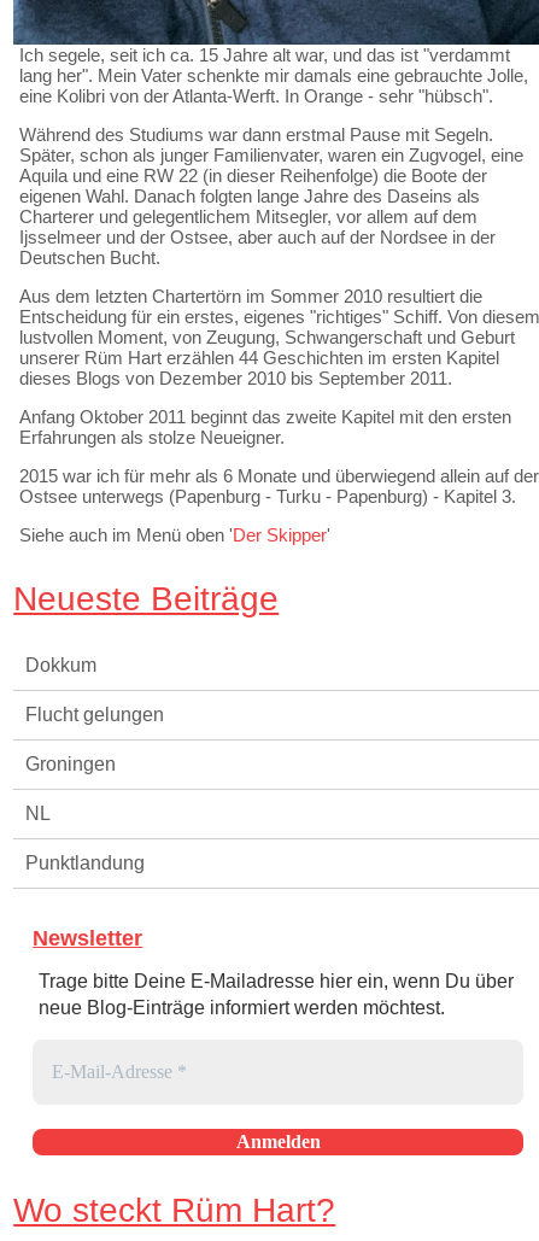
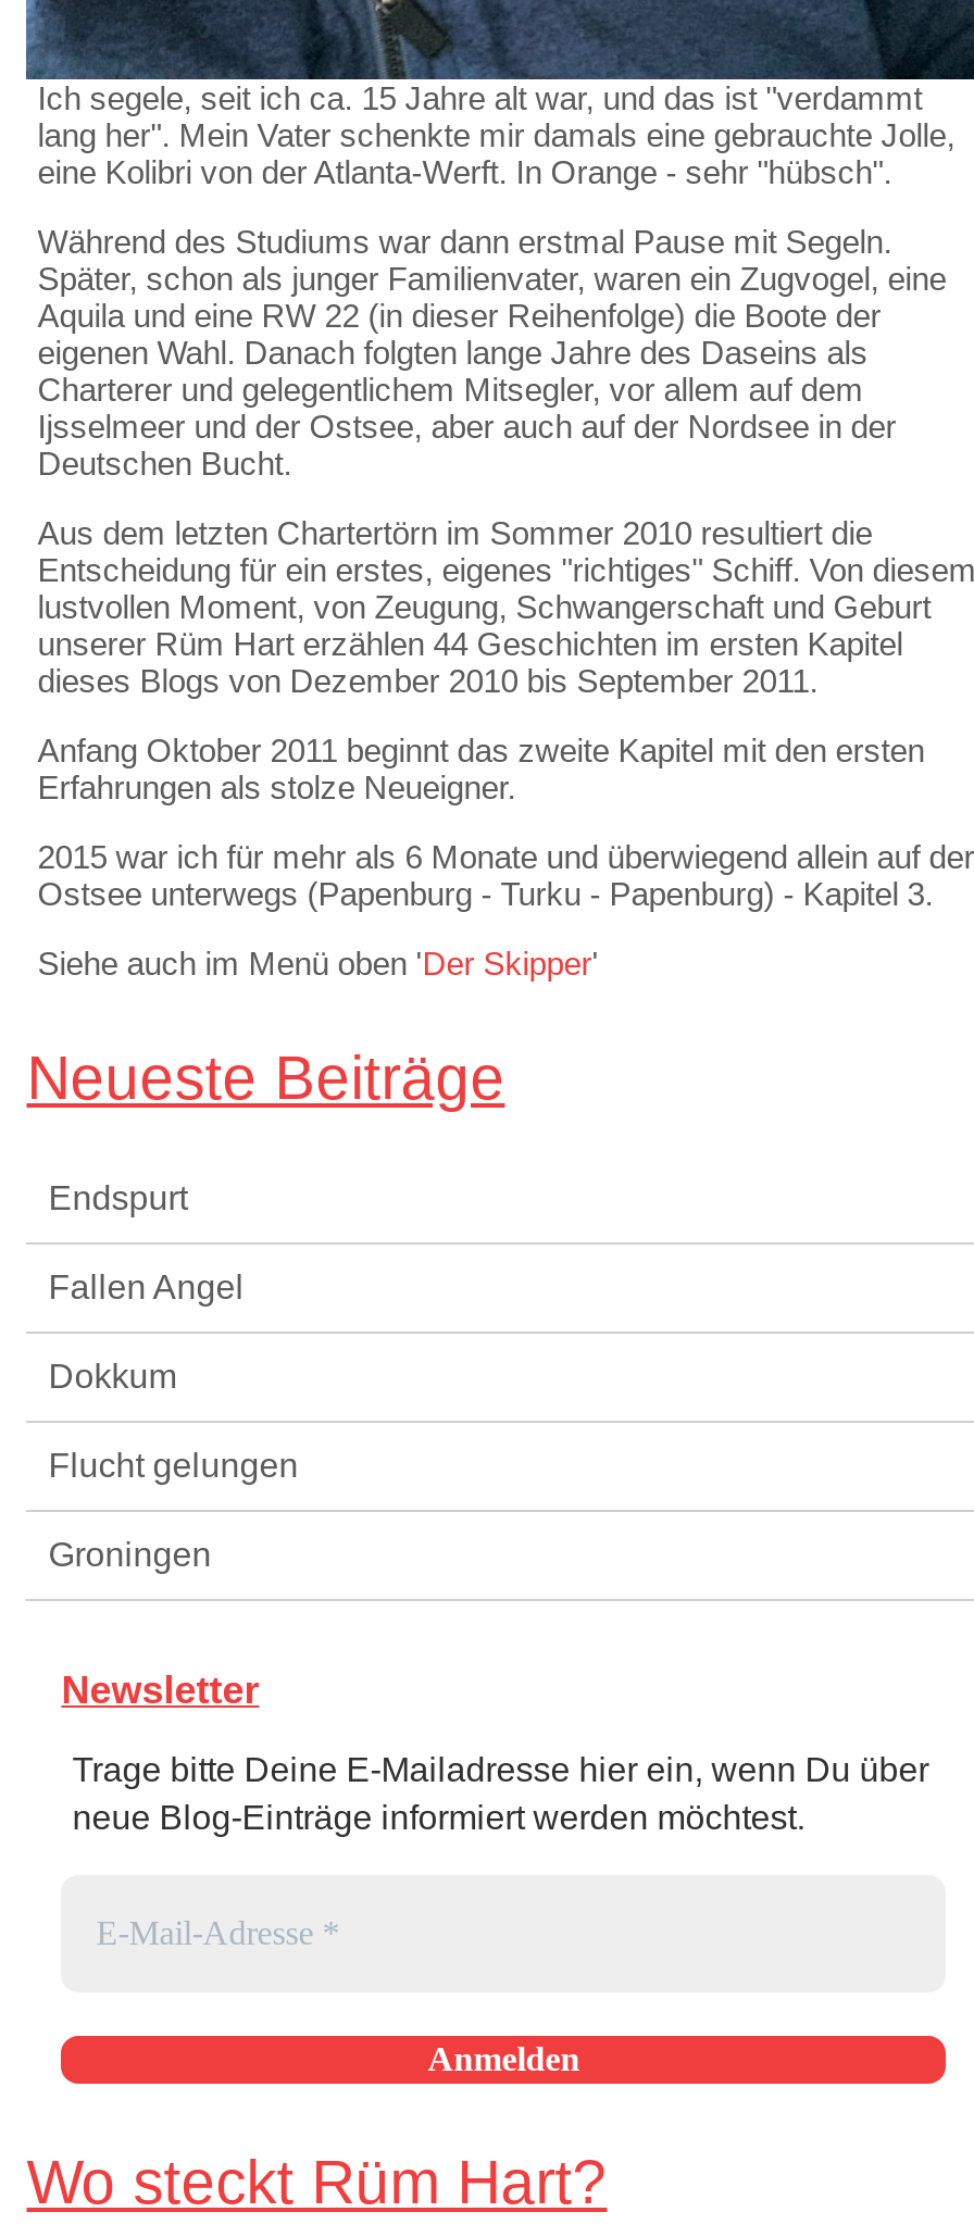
none -> [48,1181,244,1307] Endspurt | Fallen Angel
moved [26,655,164,774] -> [48,1359,298,1574]: Dokkum | Flucht gelungen | Groningen
[26,803,145,873] NL | Punktlandung -> none

